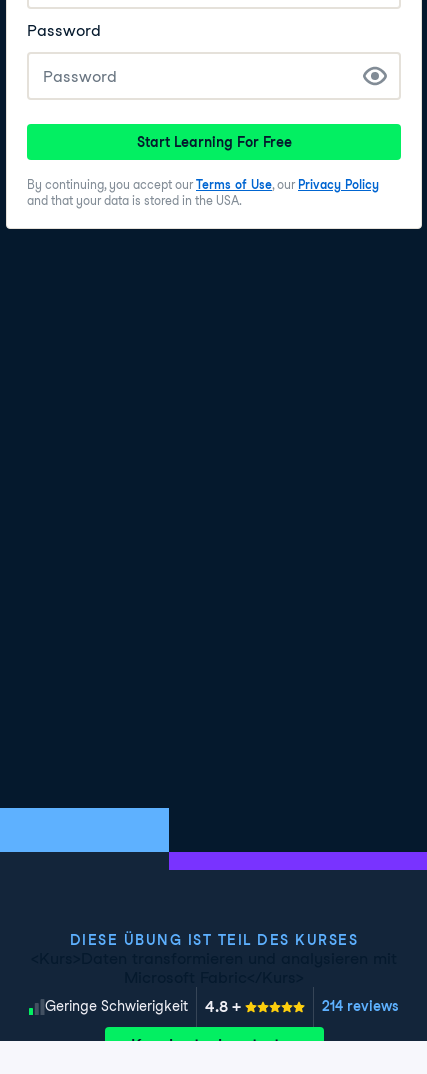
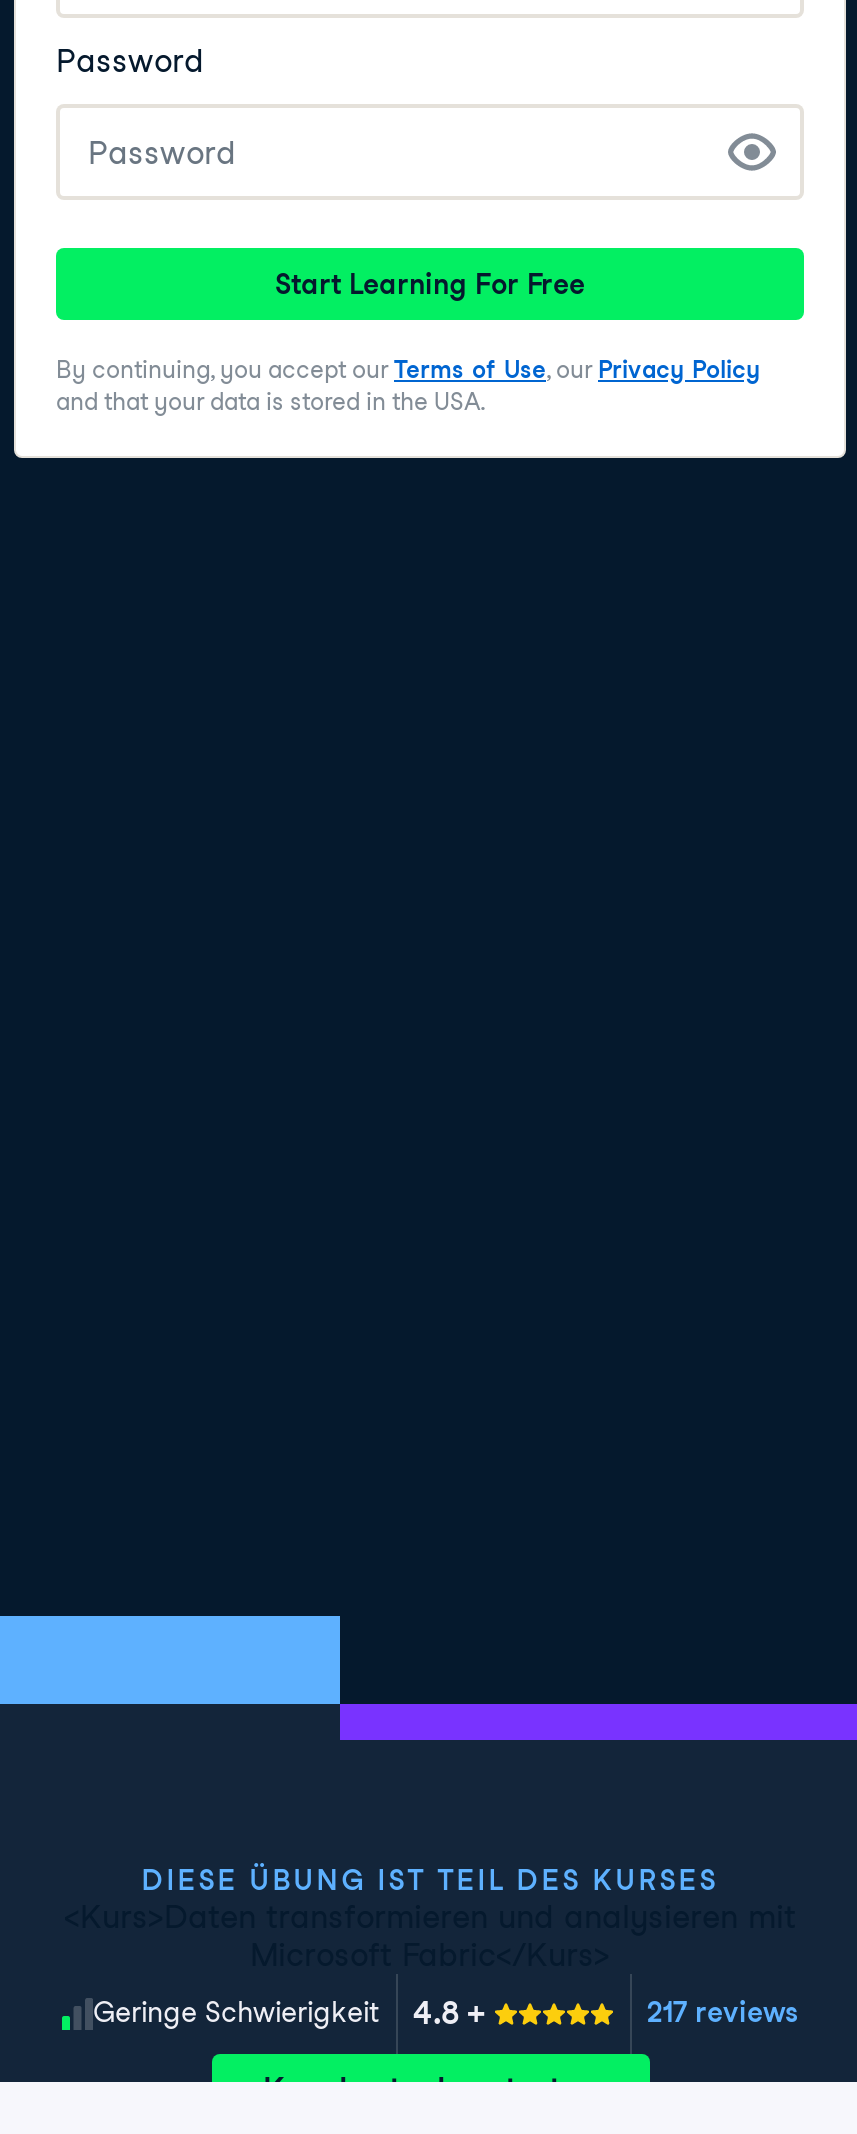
[322,998,399,1014] 214 reviews -> [647,1997,799,2029] 217 reviews

